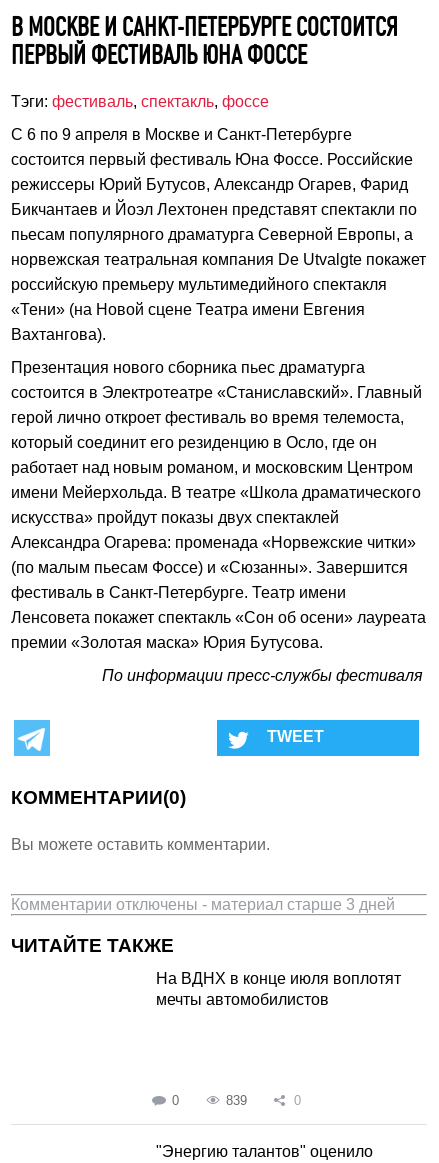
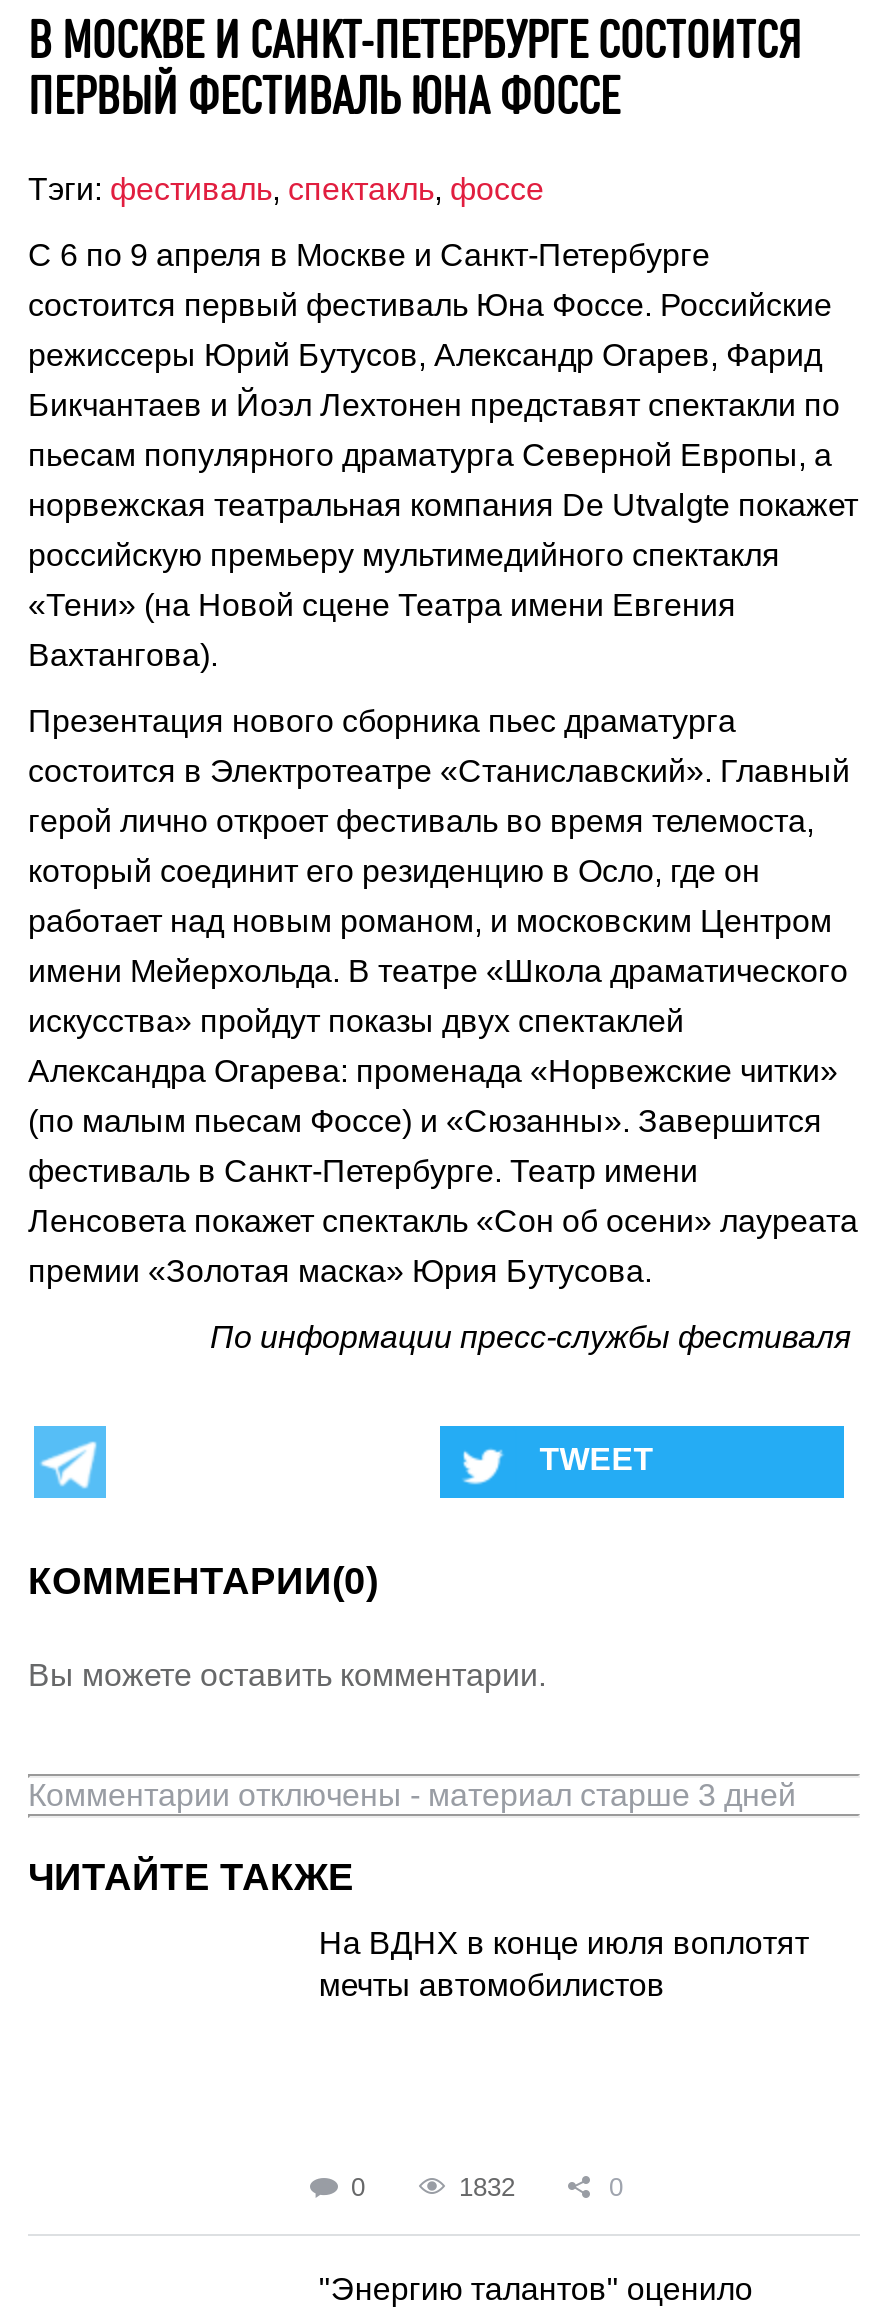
[226,1093,247,1108] 839 -> [459,2172,515,2202] 1832

